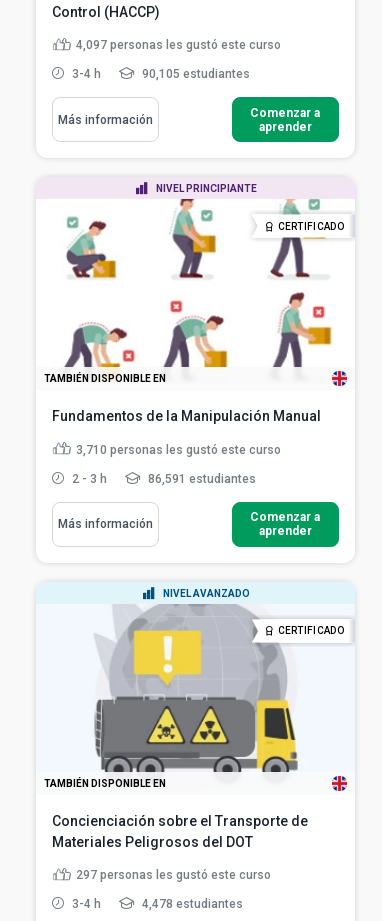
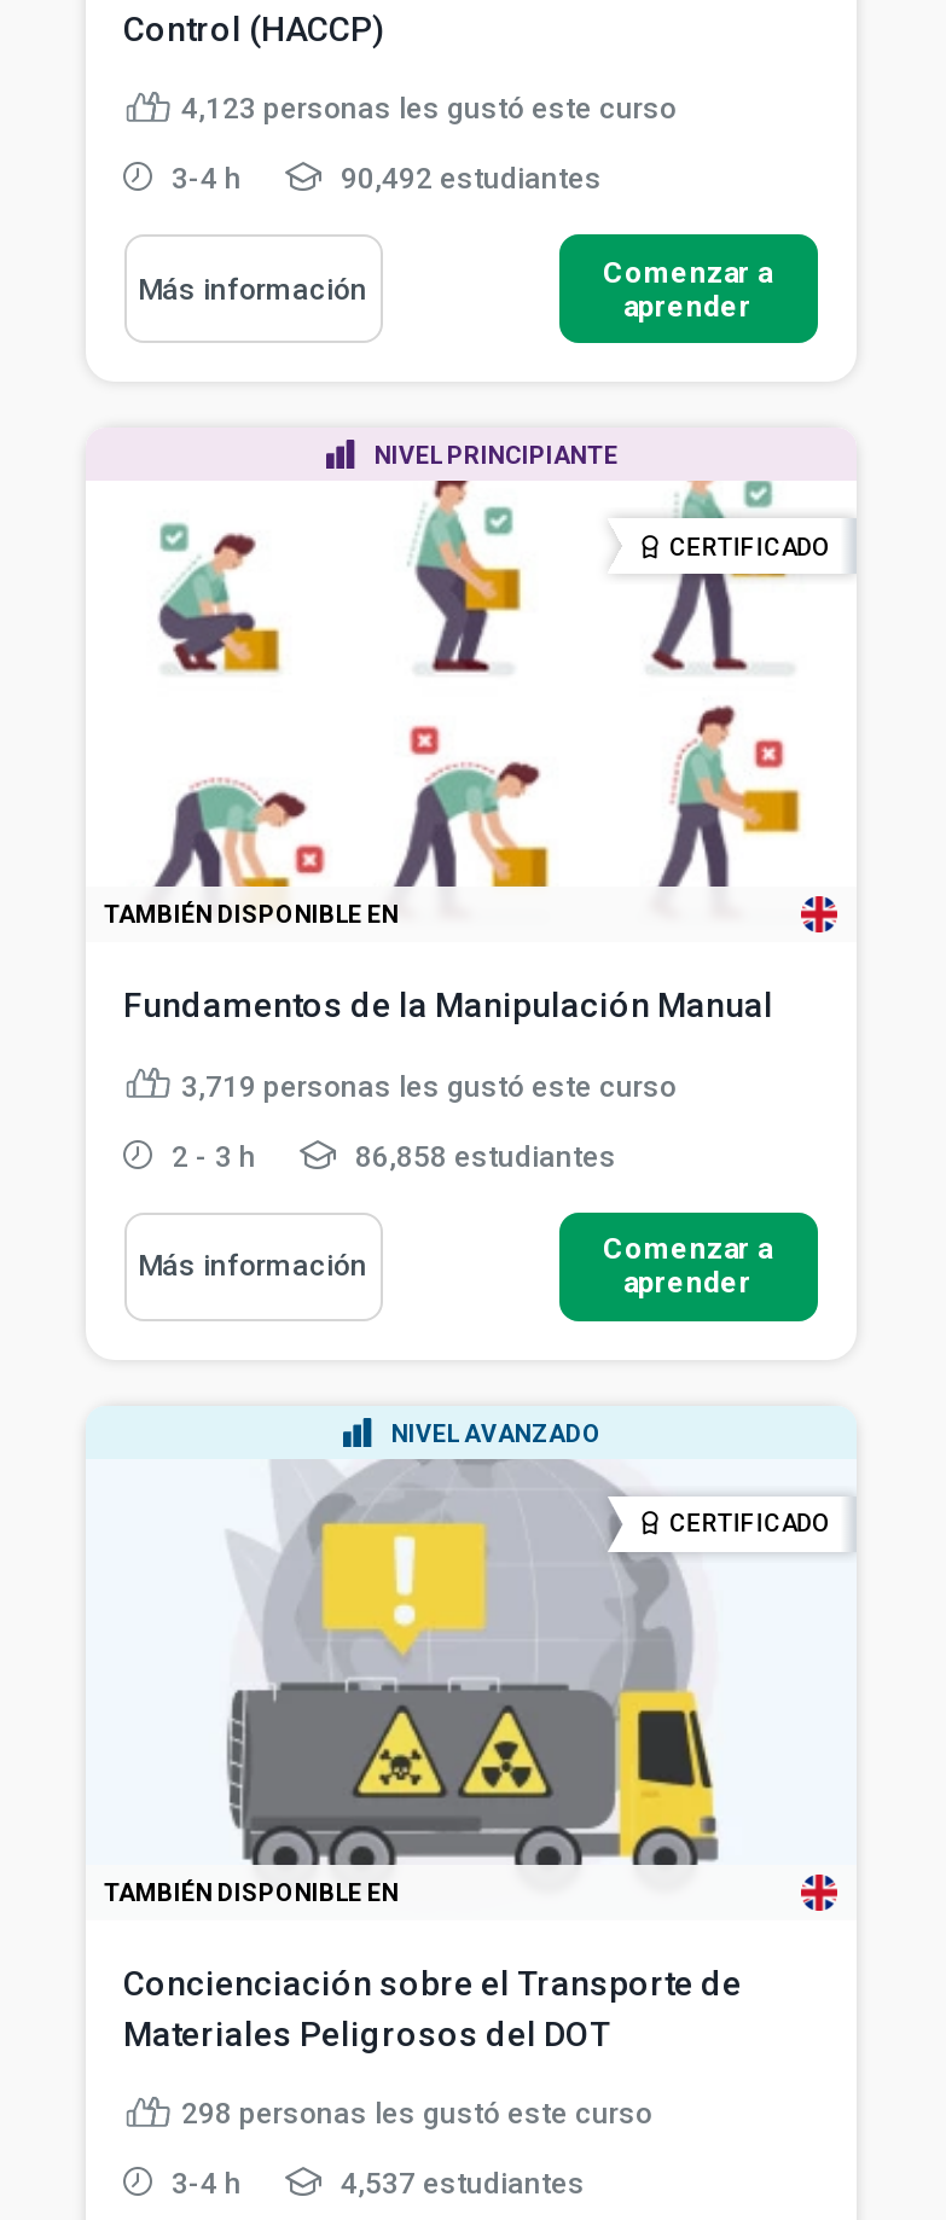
[75,38,280,52] 4,097 personas les gustó este curso -> [181,92,677,126] 4,123 personas les gustó este curso
[138,67,249,81] 90,105 estudiantes -> [333,162,602,196] 90,492 estudiantes
[75,443,280,457] 3,710 personas les gustó este curso -> [181,1070,677,1103] 3,719 personas les gustó este curso
[144,471,255,485] 86,591 estudiantes -> [348,1139,616,1173] 86,858 estudiantes
[75,868,270,882] 297 personas les gustó este curso -> [181,2097,652,2131] 298 personas les gustó este curso
[138,897,242,911] 4,478 estudiantes -> [333,2167,585,2201] 4,537 estudiantes

